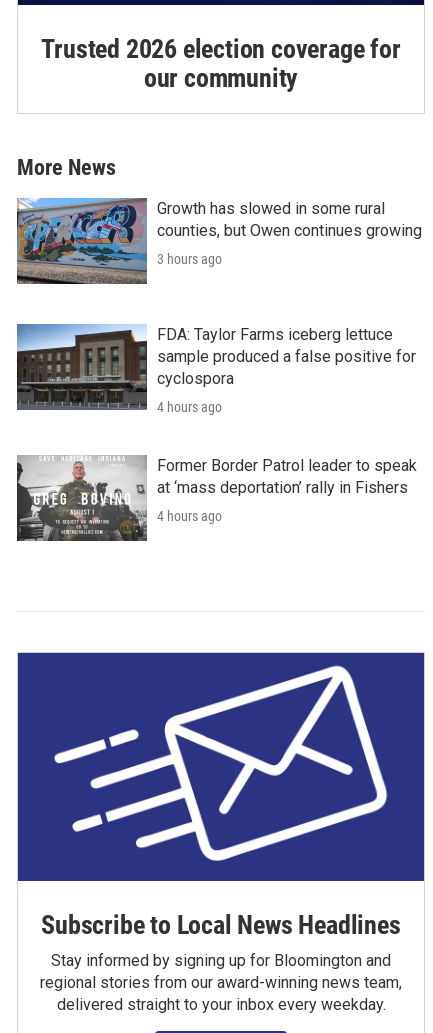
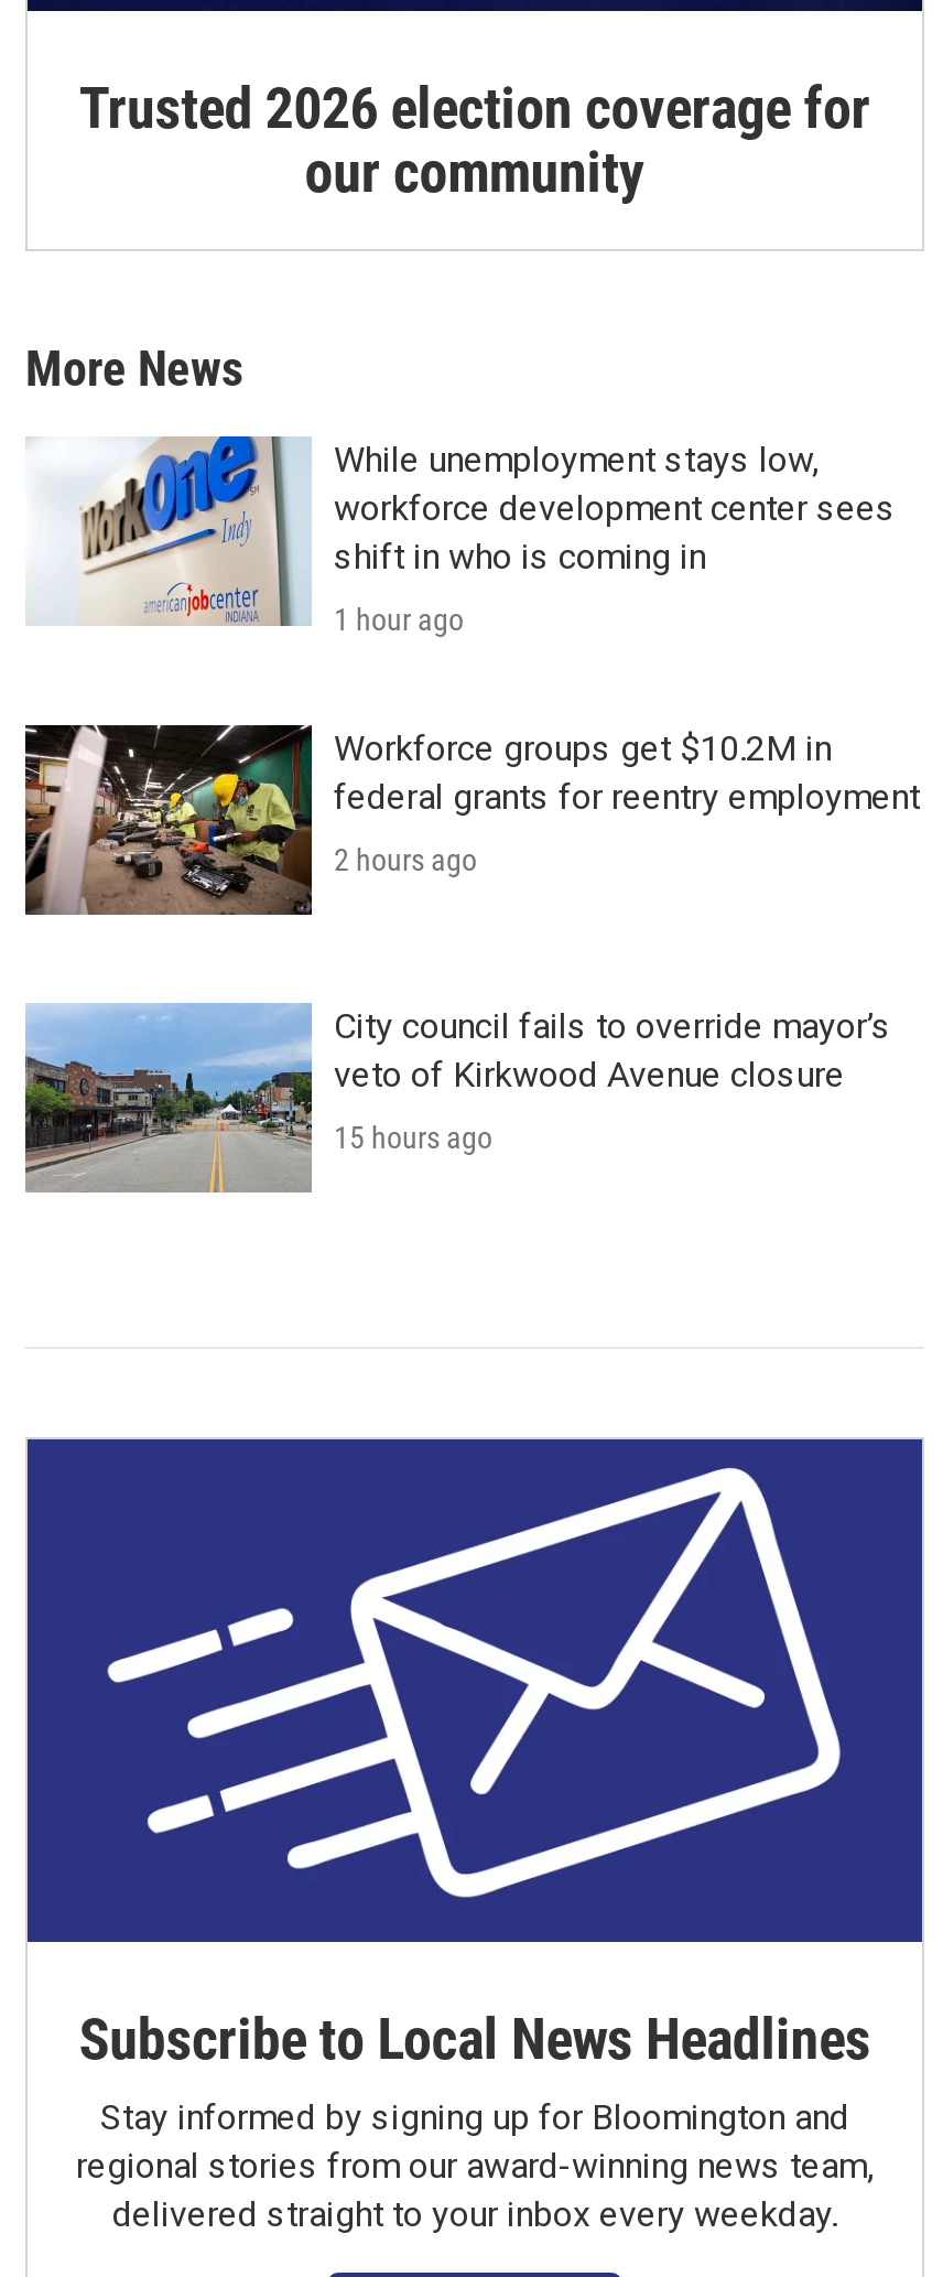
[16,197,422,285] [image] | Growth has slowed in some rural | counties, but Owen continues growing -> [25,434,896,626] [image] | While unemployment stays low, | workforce development center sees | shift in who is coming in
[157,251,222,267] 3 hours ago -> [334,601,464,636] 1 hour ago
[16,323,416,415] [image] | FDA: Taylor Farms iceberg lettuce | sample produced a false positive for | cyclospora -> [23,714,920,917] [image] | Workforce groups get $10.2M in | federal grants for reentry employment
[157,399,222,415] 4 hours ago -> [334,841,477,876] 2 hours ago
[16,455,417,542] [image] | Former Border Patrol leader to speak | at ‘mass deportation’ rally in Fishers -> [23,1003,891,1195] [image] | City council fails to override mayor’s | veto of Kirkwood Avenue closure
[157,508,222,524] 4 hours ago -> [334,1119,492,1154] 15 hours ago

